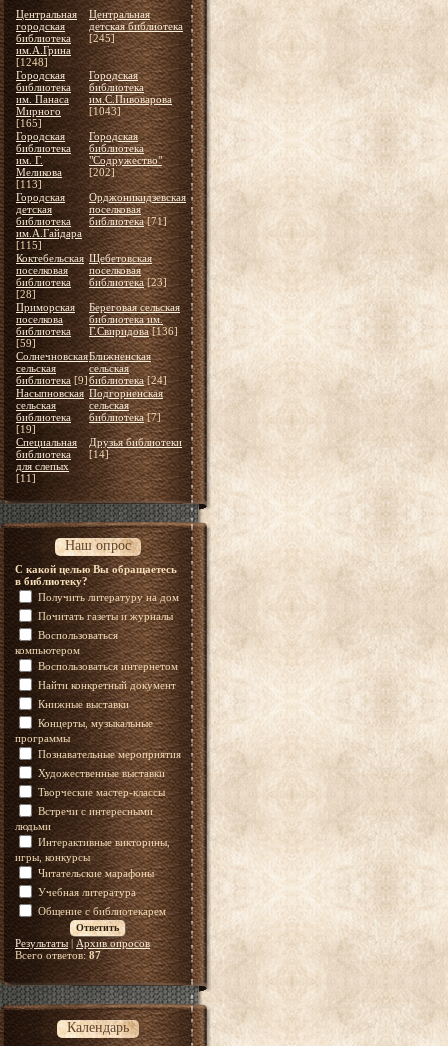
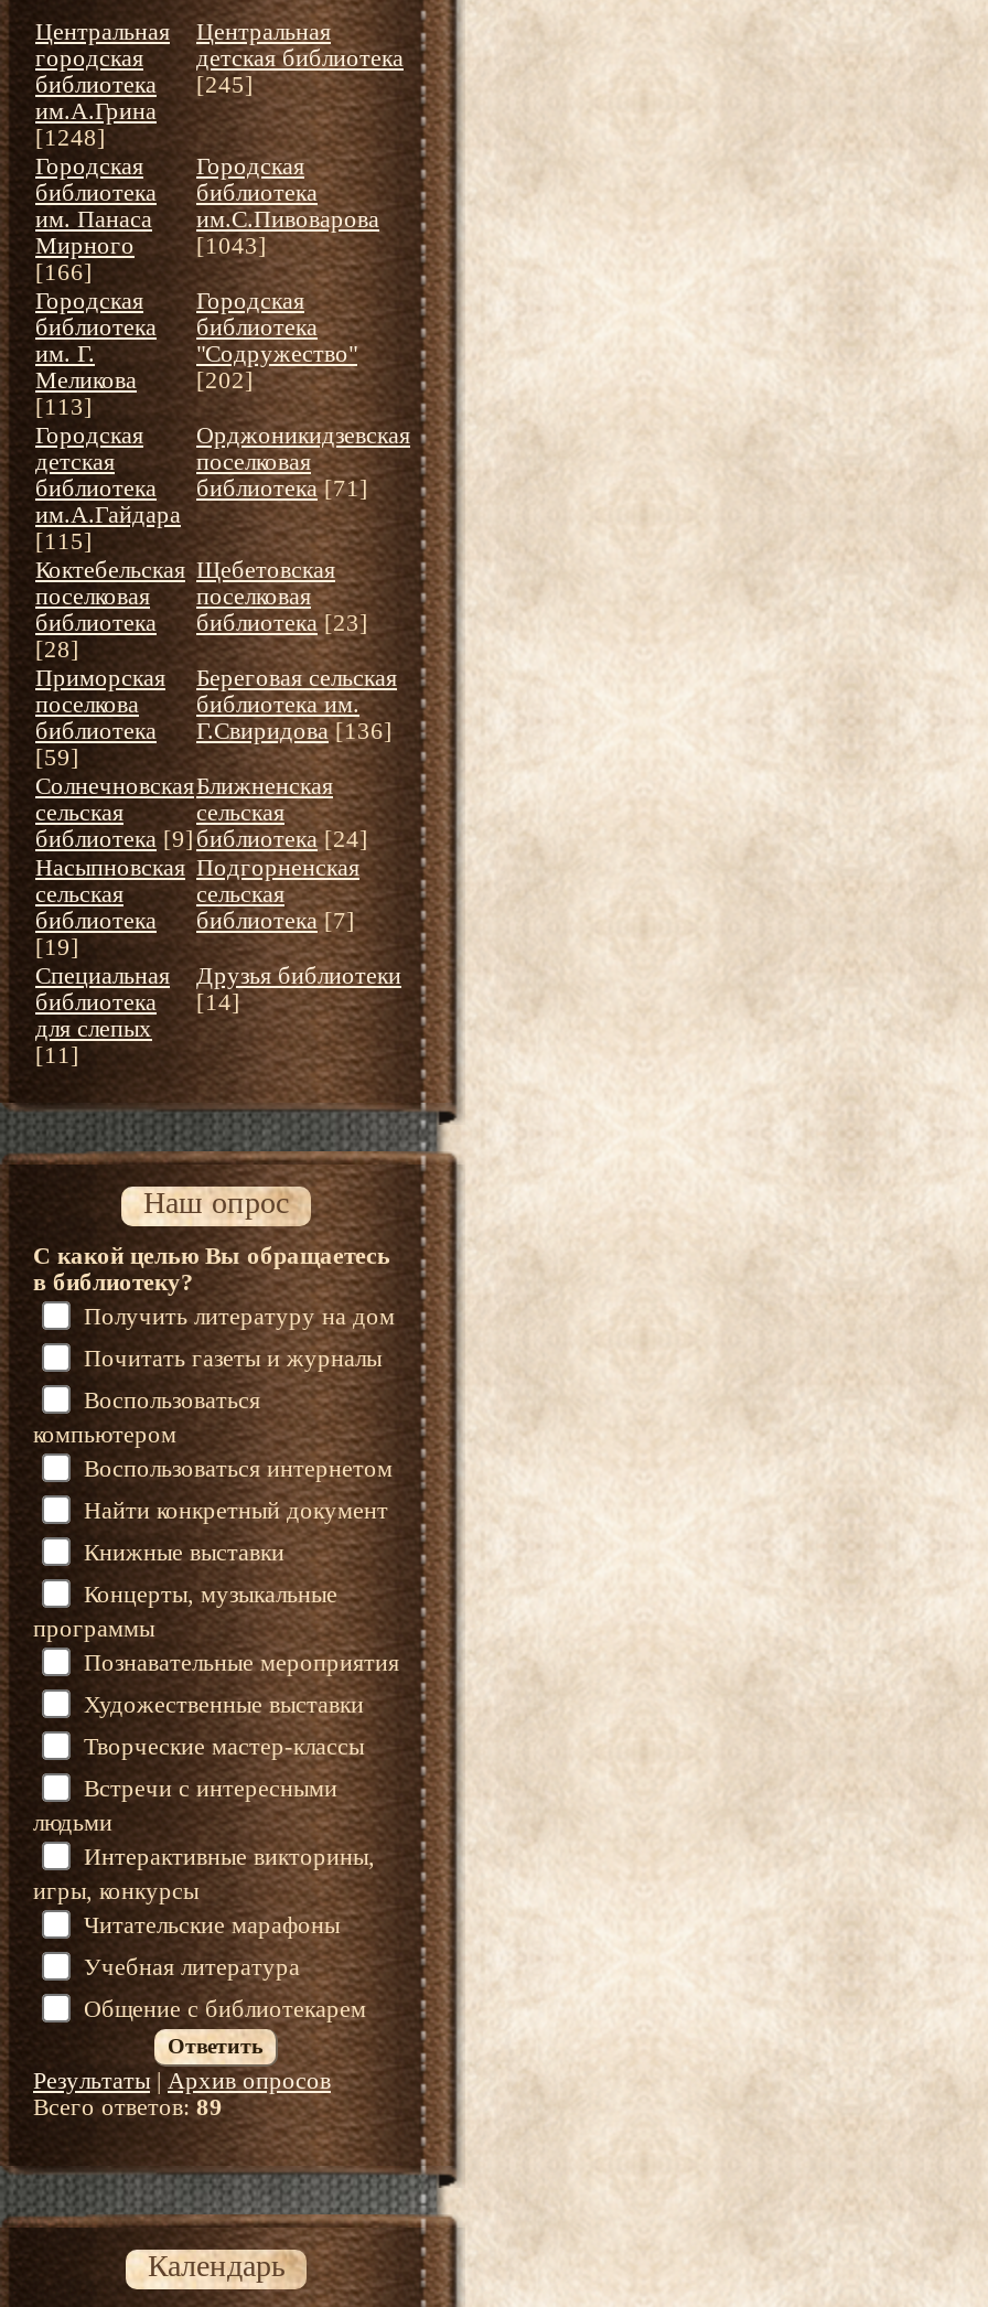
[16,117,42,129] [165] -> [35,258,93,285] [166]
[15,949,101,961] Всего ответов:87 -> [33,2093,223,2120] Всего ответов:89

